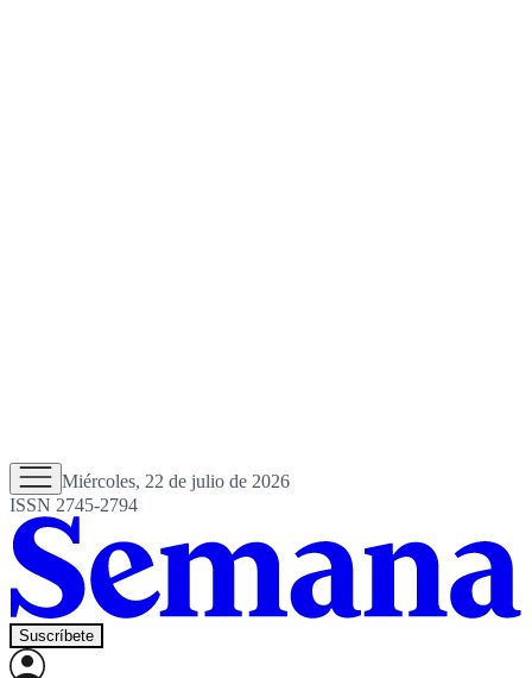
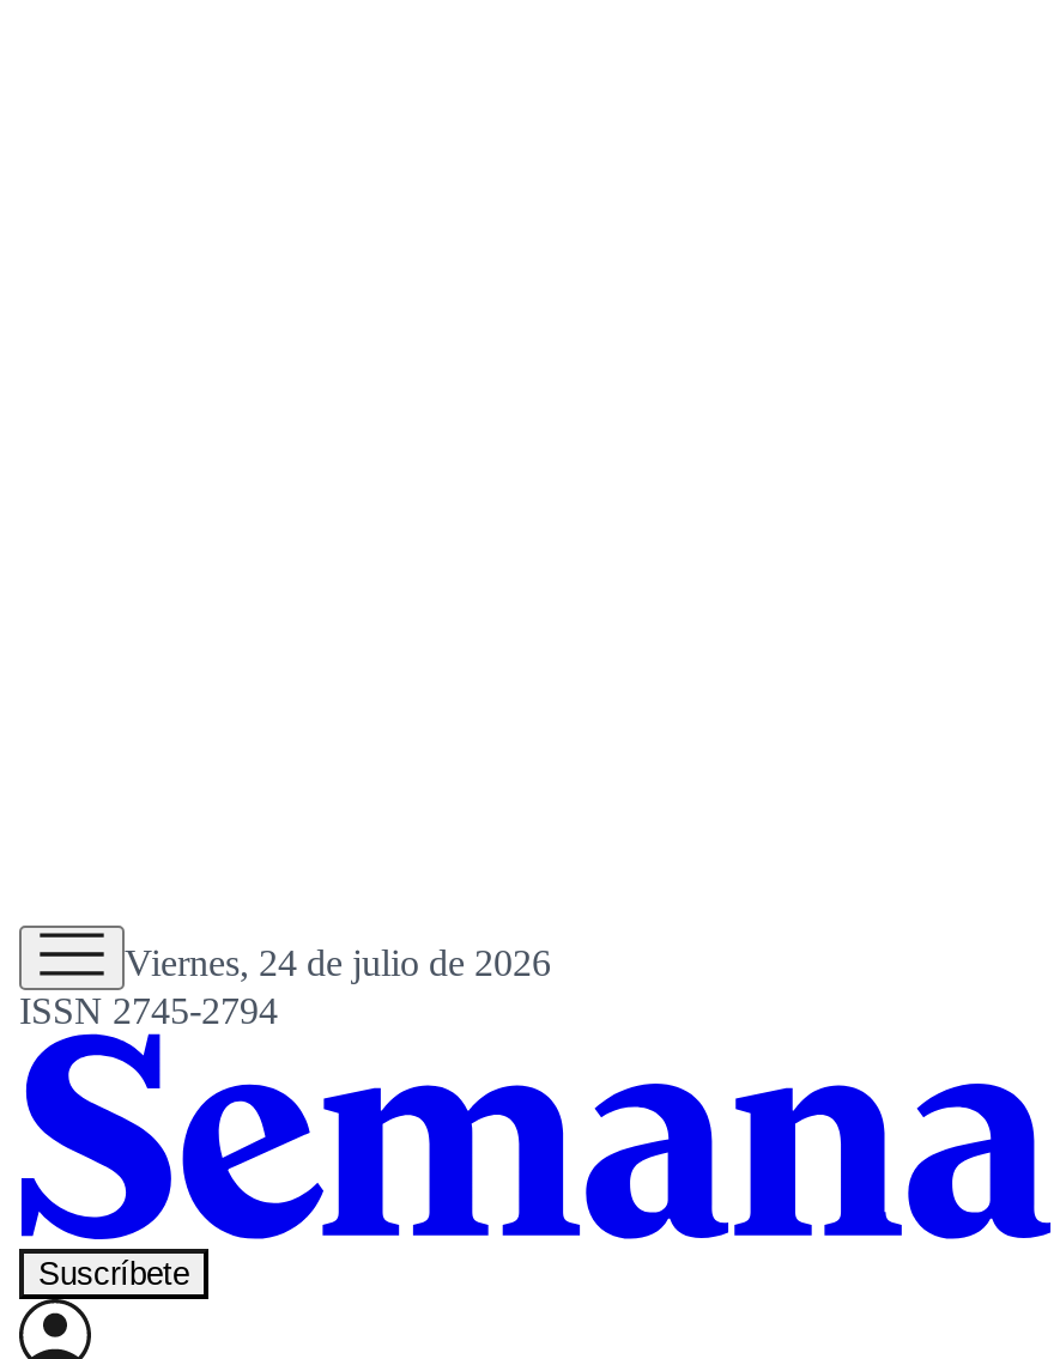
[62,471,290,491] Miércoles, 22 de julio de 2026 -> [125,942,551,983] Viernes, 24 de julio de 2026

